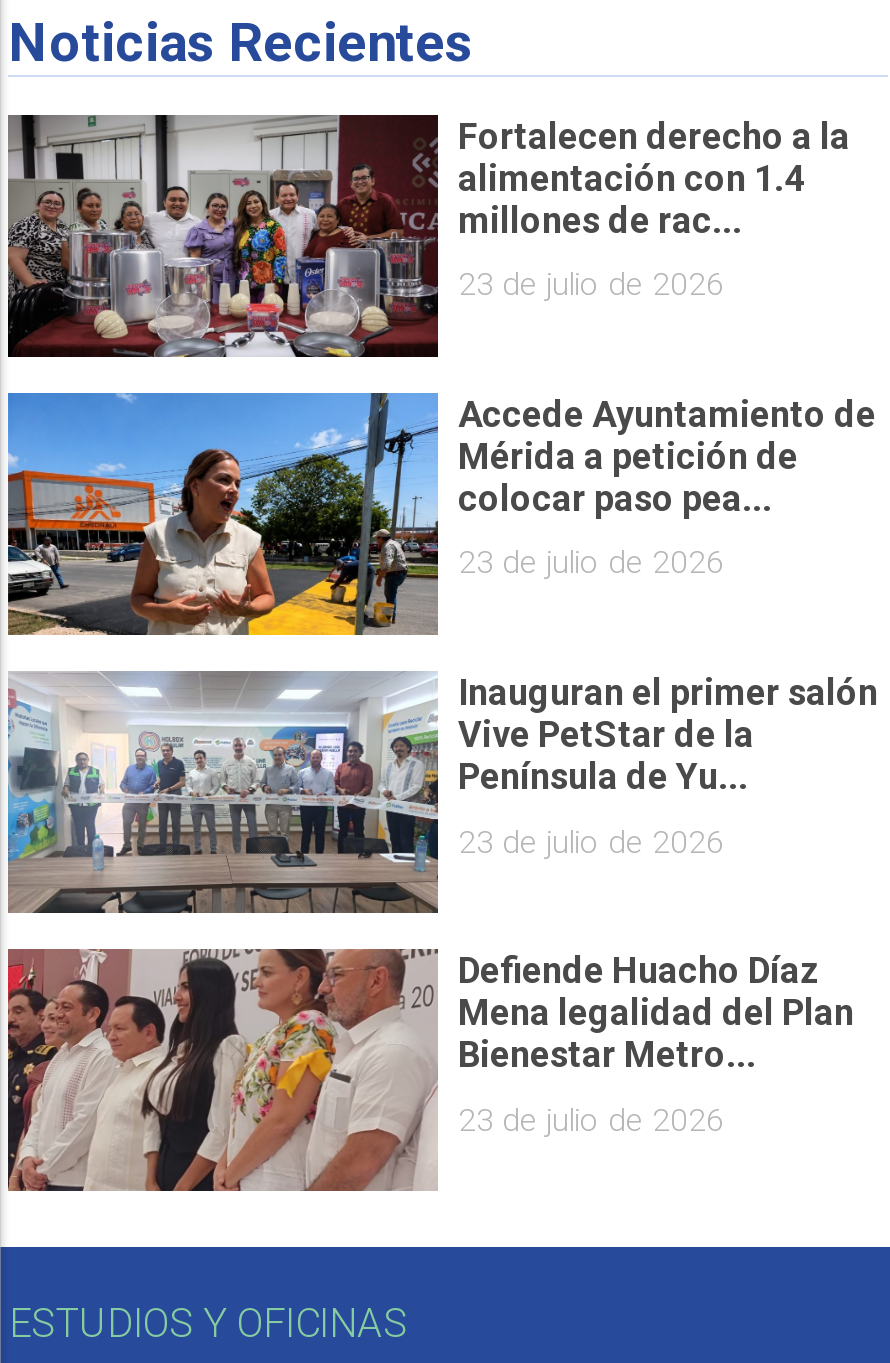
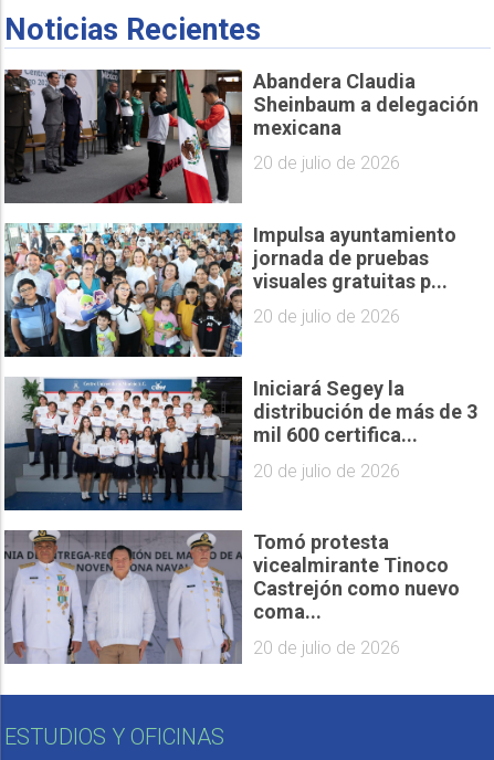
[6,113,850,359] [image] | Fortalecen derecho a la | alimentación con 1.4 | millones de rac... -> [3,68,479,204] [image] | Abandera Claudia | Sheinbaum a delegación | mexicana
[458,265,724,303] 23 de julio de 2026 -> [253,153,400,174] 20 de julio de 2026
[6,391,876,637] [image] | Accede Ayuntamiento de | Mérida a petición de | colocar paso pea... -> [3,222,456,358] [image] | Impulsa ayuntamiento | jornada de pruebas | visuales gratuitas p...
[458,544,724,582] 23 de julio de 2026 -> [253,306,400,327] 20 de julio de 2026
[6,669,878,915] [image] | Inauguran el primer salón | Vive PetStar de la | Península de Yu... -> [3,376,477,511] [image] | Iniciará Segey la | distribución de más de 3 | mil 600 certifica...
[458,822,724,860] 23 de julio de 2026 -> [253,460,400,481] 20 de julio de 2026
[6,949,854,1193] [image] | Defiende Huacho Díaz | Mena legalidad del Plan | Bienestar Metro... -> [3,530,460,665] [image] | Tomó protesta | vicealmirante Tinoco | Castrejón como nuevo | coma...
[458,1101,724,1139] 23 de julio de 2026 -> [253,637,400,658] 20 de julio de 2026

